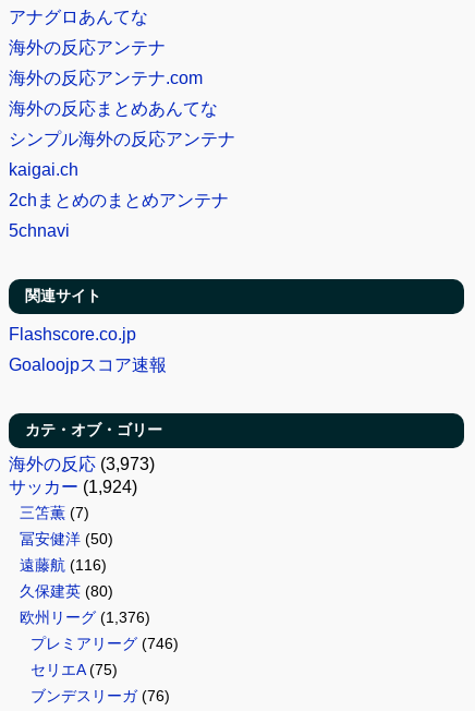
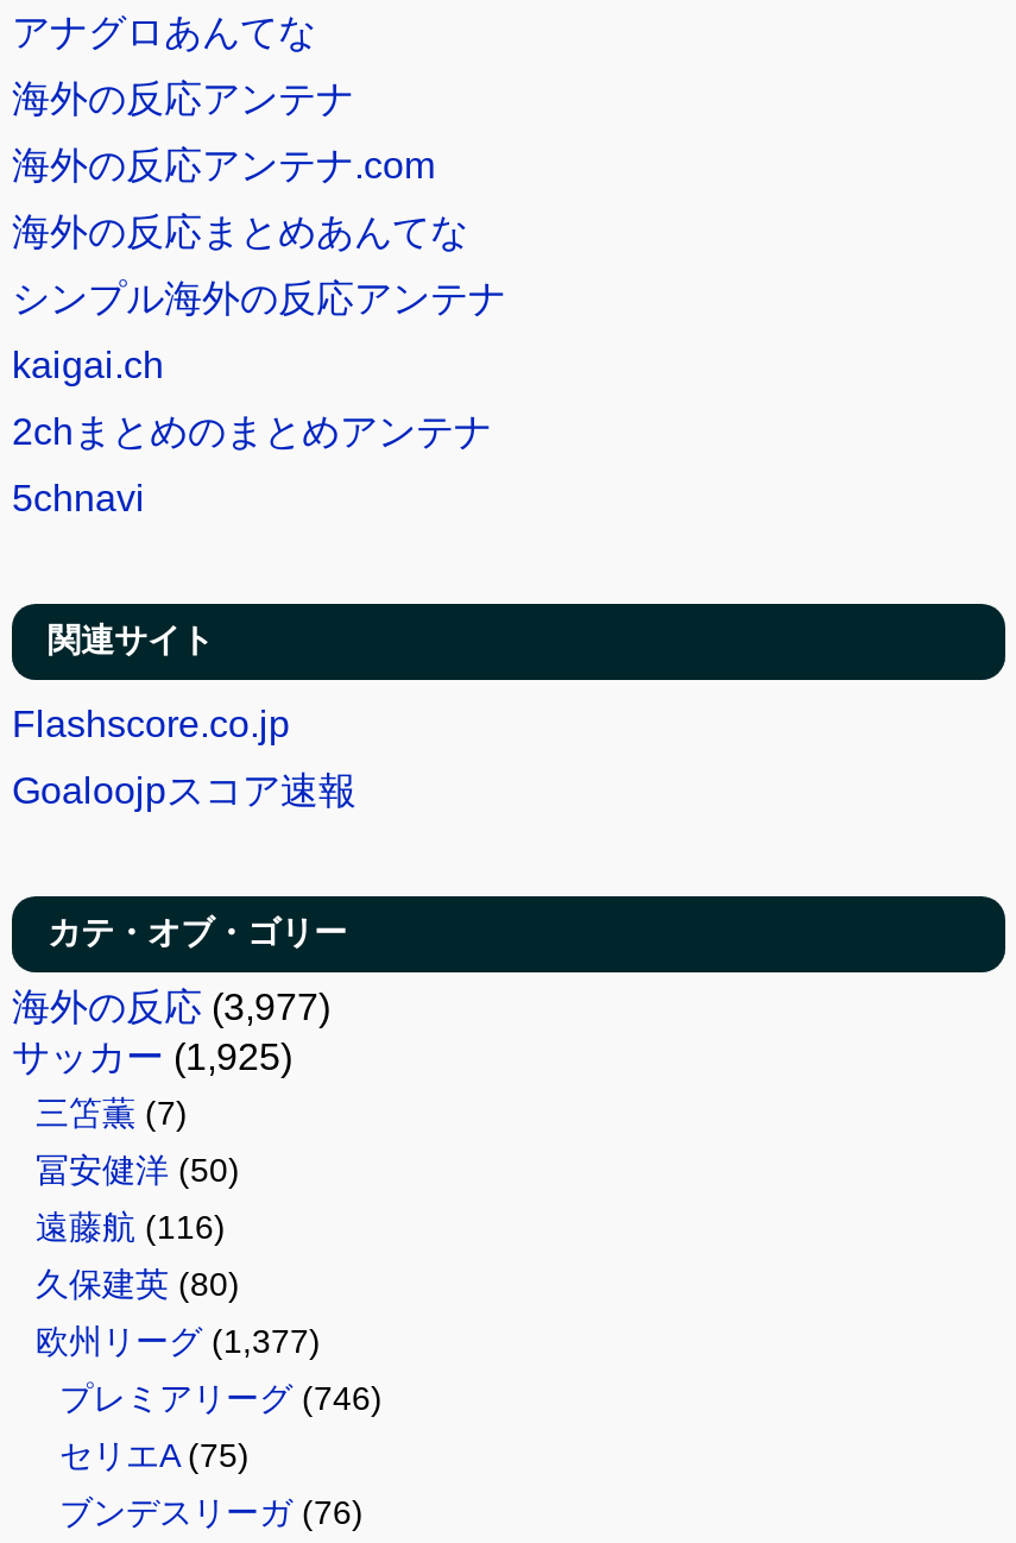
[9,455,155,473] 海外の反応(3,973) -> [12,987,330,1027] 海外の反応(3,977)
[9,478,137,496] サッカー(1,924) -> [12,1037,292,1077] サッカー(1,925)
[20,608,150,626] 欧州リーグ(1,376) -> [36,1322,321,1360] 欧州リーグ(1,377)

